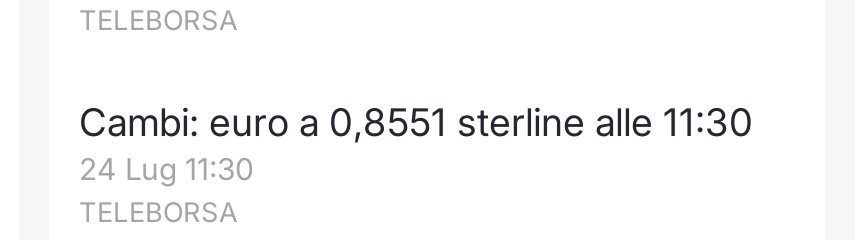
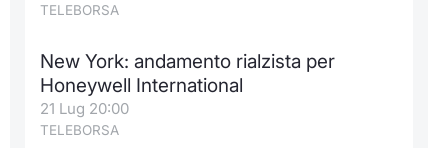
[79,100,753,188] Cambi: euro a 0,8551 sterline alle 11:30 | 24 Lug 11:30 -> [40,50,335,118] New York: andamento rialzista per | Honeywell International | 21 Lug 20:00

